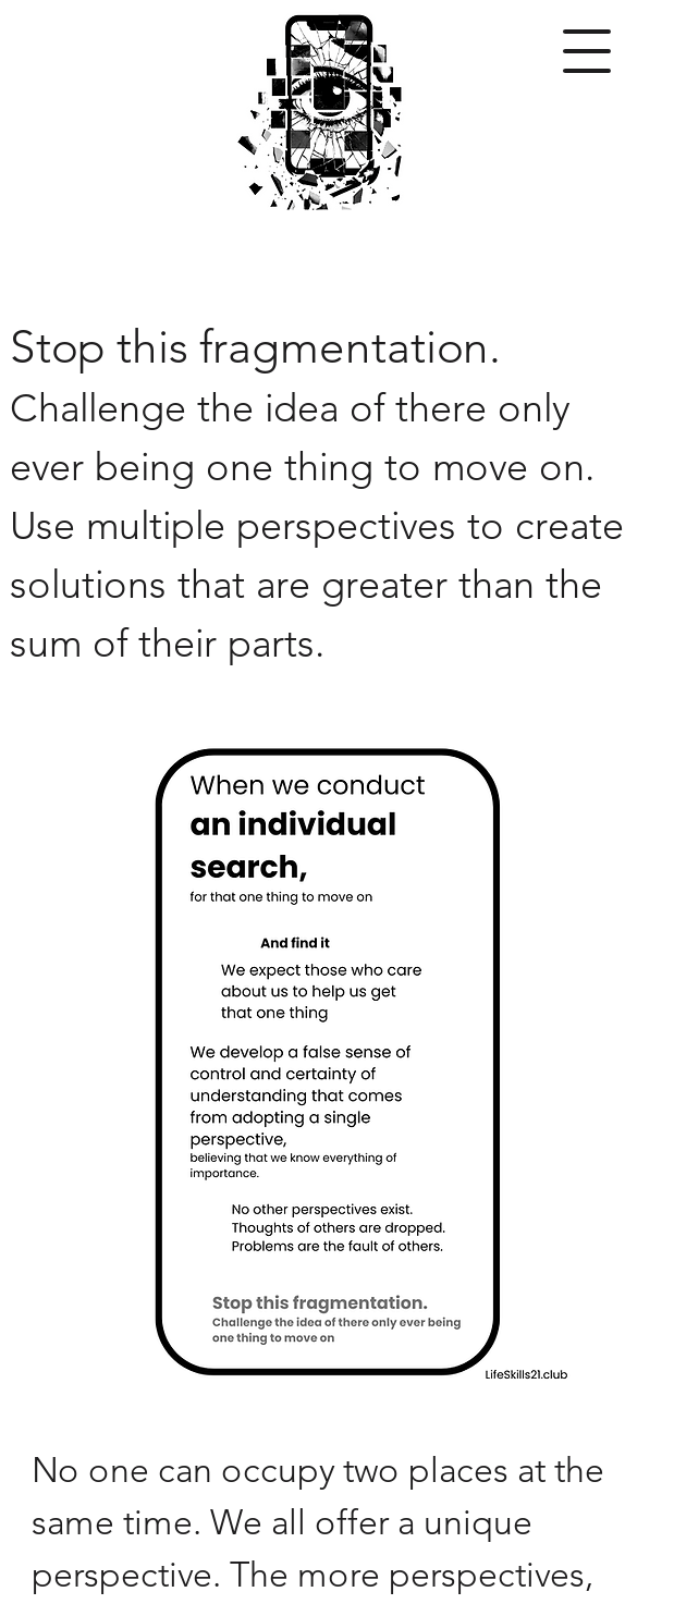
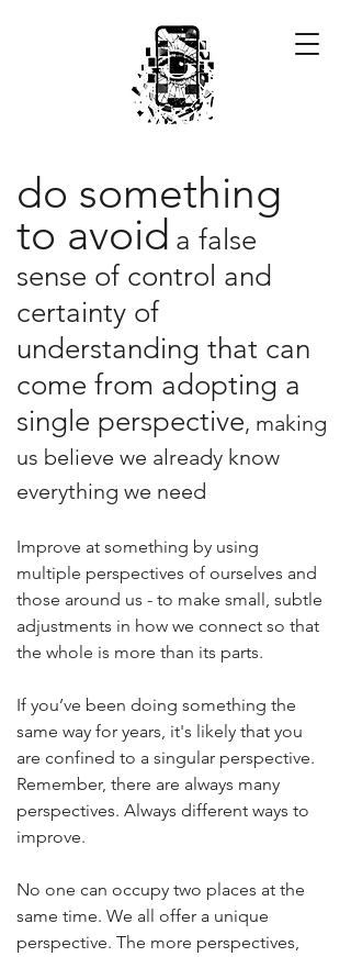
[10,319,624,668] Stop this fragmentation. | Challenge the idea of there only | ever being one thing to move on. | Use multiple perspectives to create | solutions that are greater than the | sum of their parts. -> [16,167,327,847] do something | to avoid a false | sense of control and | certainty of | understanding that can | come from adopting a | single perspective, making | us believe we already know | everything we need | Improve at something by using | multiple perspectives of ourselves and | those around us - to make small, subtle | adjustments in how we connect so that | the whole is more than its parts. | If you’ve been doing something the | same way for years, it's likely that you | are confined to a singular perspective. | Remember, there are always many | perspectives. Always different ways to | improve.

